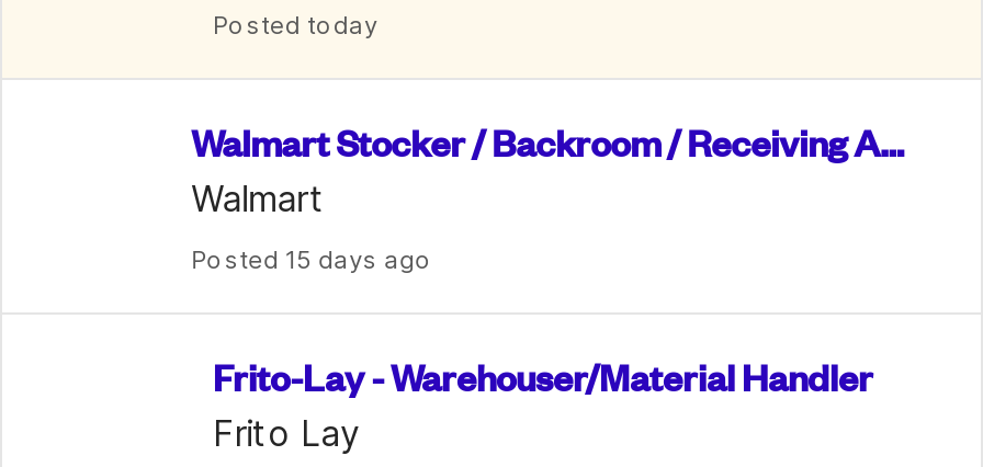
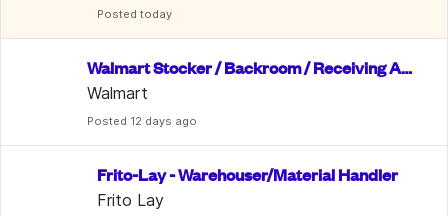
[191,244,433,275] Posted 15 days ago -> [87,114,197,128] Posted 12 days ago

